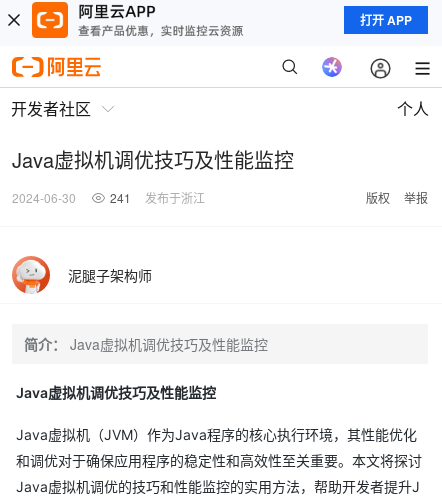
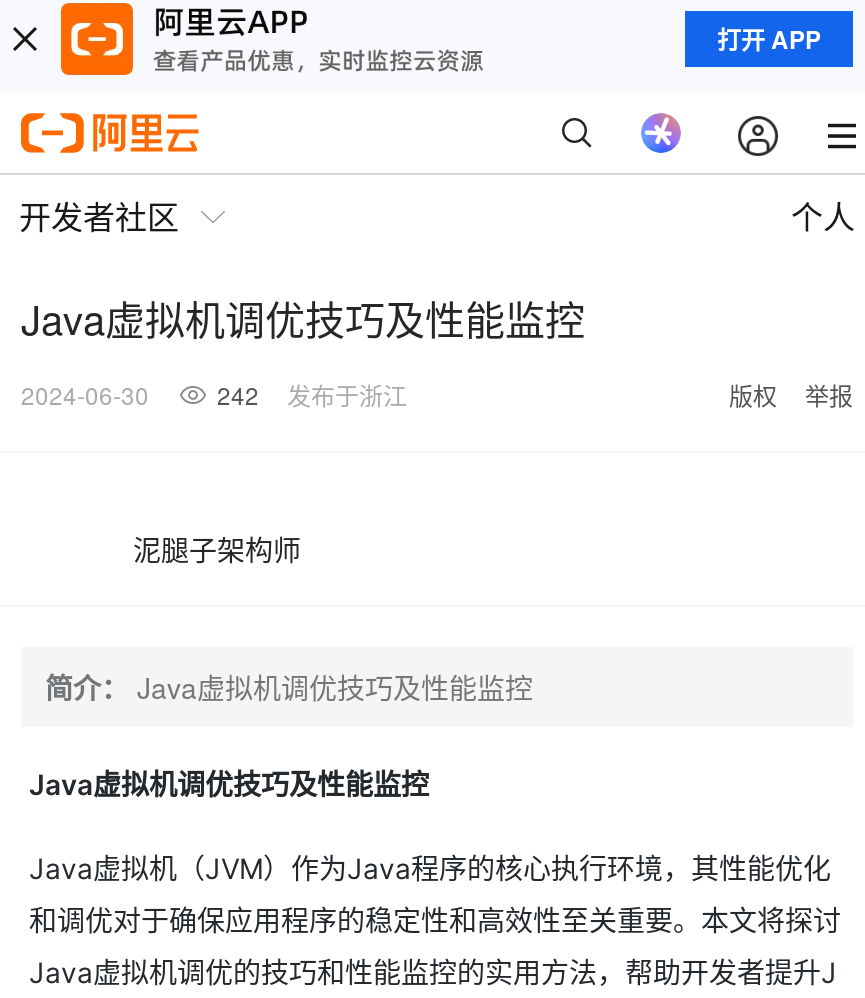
[12,189,205,206] 2024-06-30 241 发布于浙江 -> [21,377,407,411] 2024-06-30 242 发布于浙江
[11,255,51,294] [image] -> none

